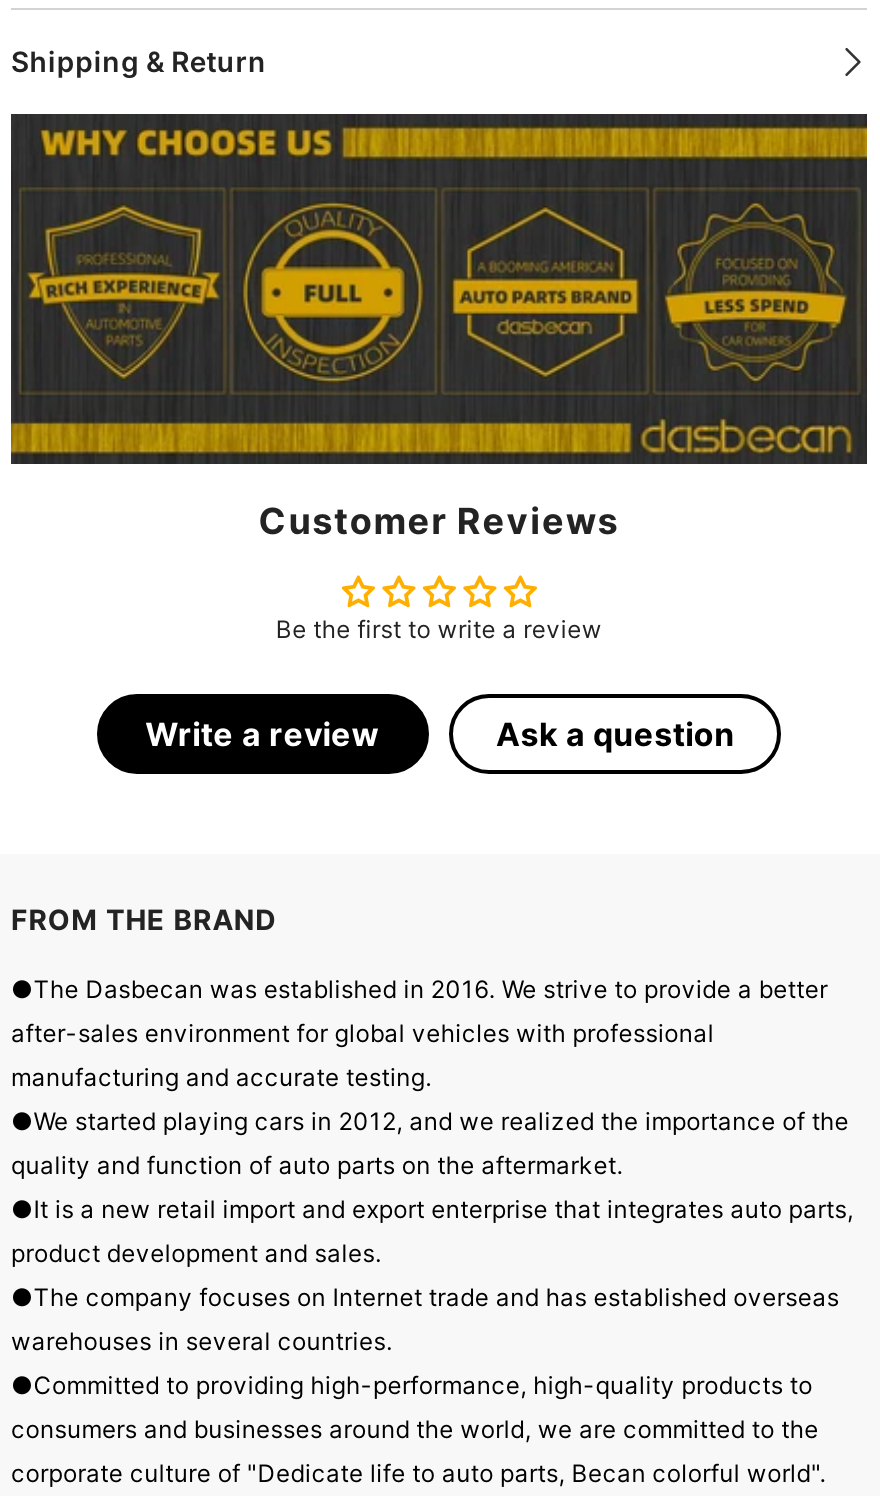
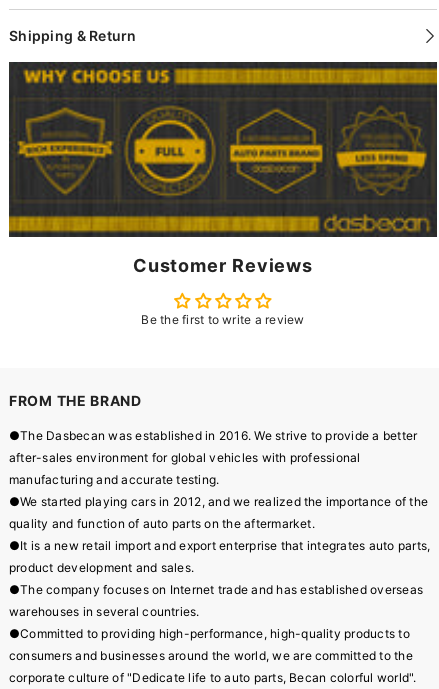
[145,715,735,755] Write a review | Ask a question -> none

